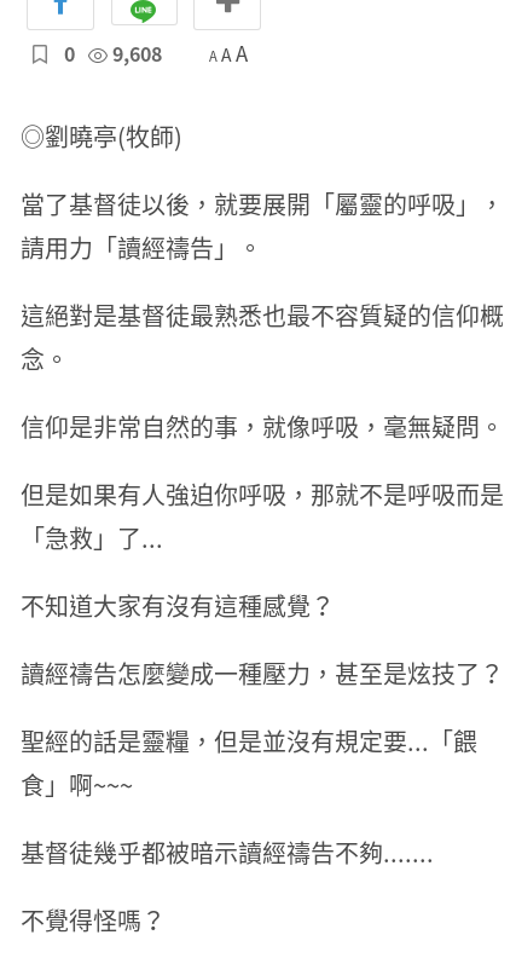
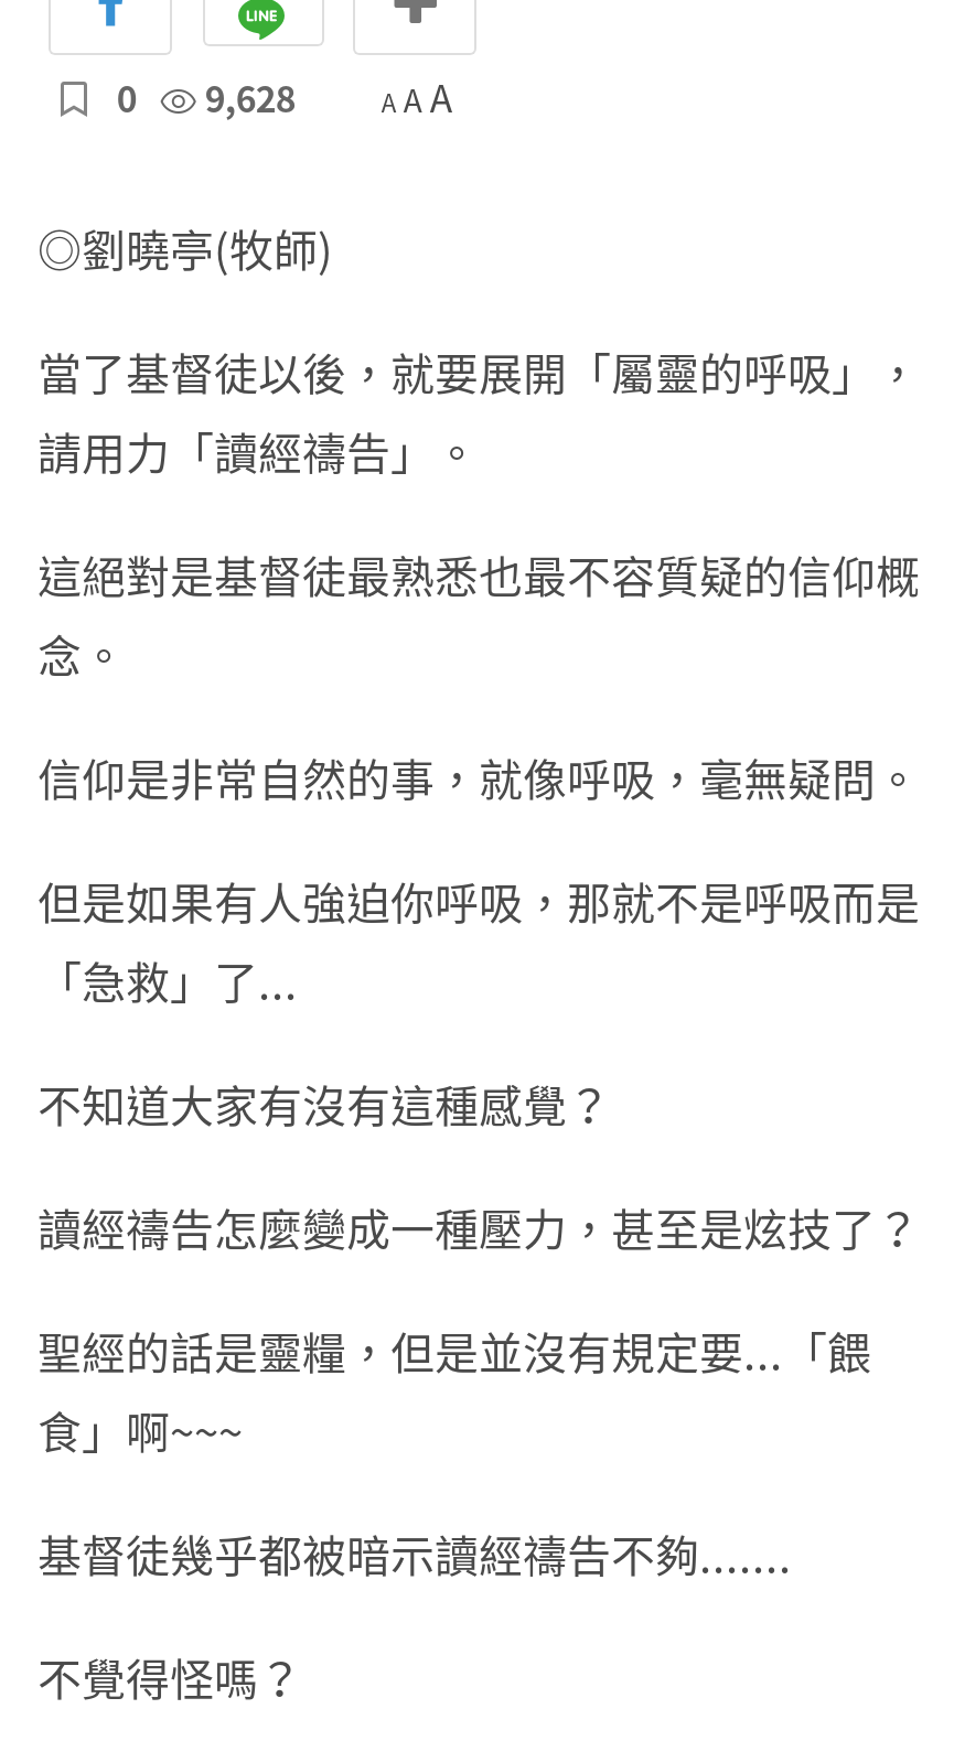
[59,38,248,67] 0 9,608 A A A -> [108,70,452,123] 0 9,628 A A A

